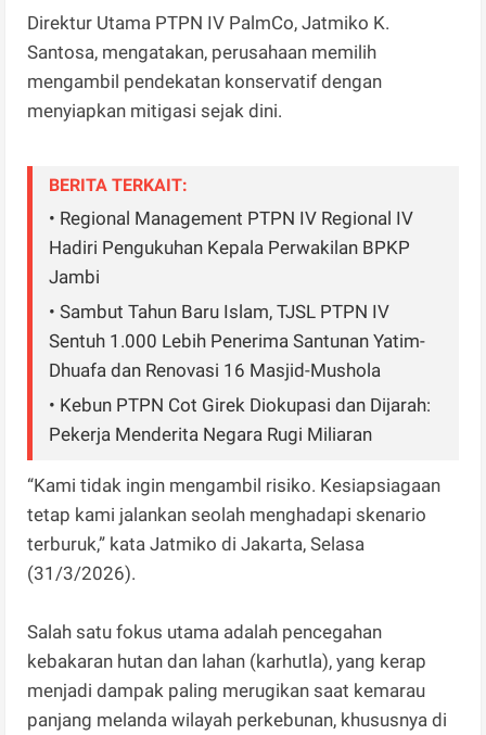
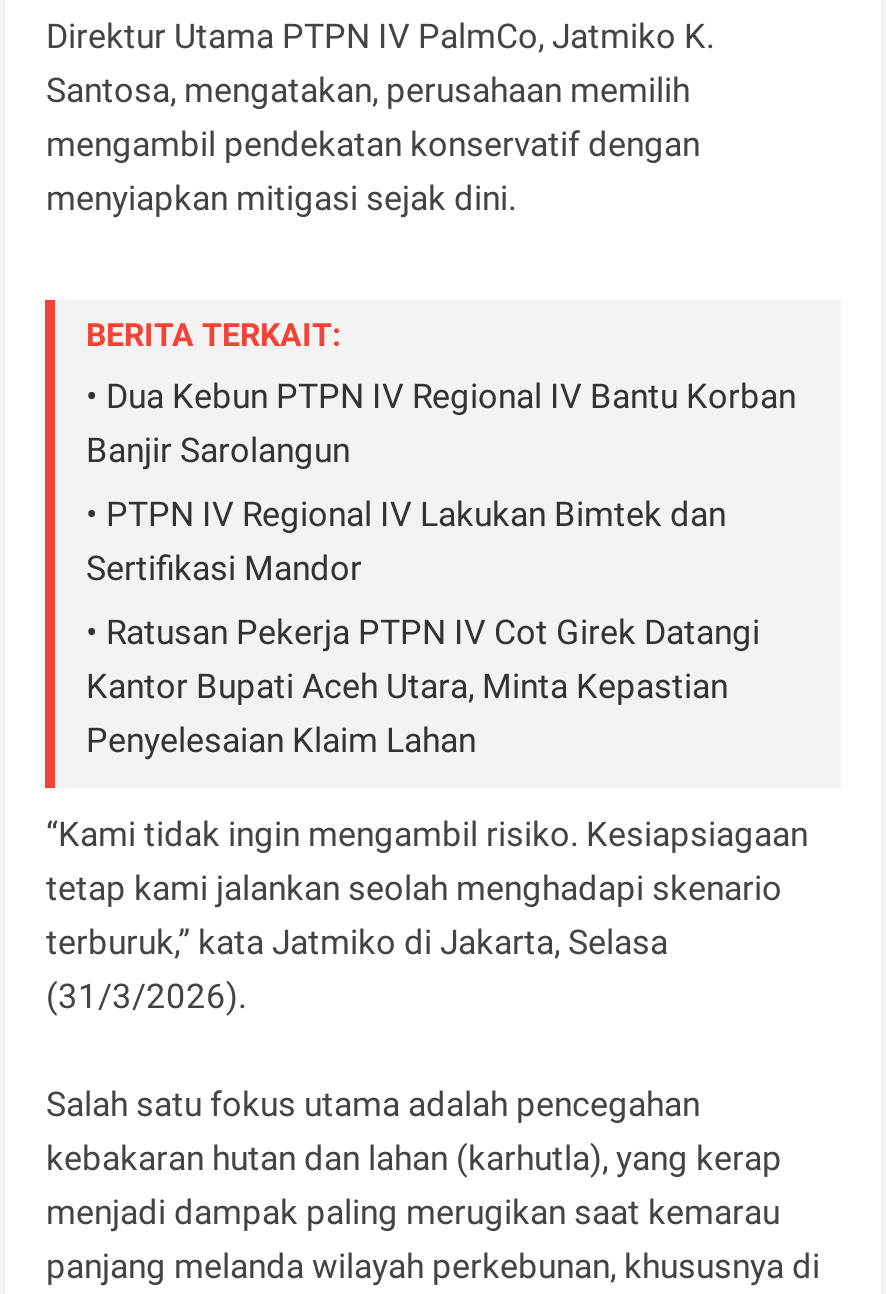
[49,208,414,288] • Regional Management PTPN IV Regional IV | Hadiri Pengukuhan Kepala Perwakilan BPKP | Jambi -> [86,377,796,471] • Dua Kebun PTPN IV Regional IV Bantu Korban | Banjir Sarolangun
[49,301,426,382] • Sambut Tahun Baru Islam, TJSL PTPN IV | Sentuh 1.000 Lebih Penerima Santunan Yatim- | Dhuafa dan Renovasi 16 Masjid-Mushola -> [86,495,726,589] • PTPN IV Regional IV Lakukan Bimtek dan | Sertifikasi Mandor
[49,395,431,446] • Kebun PTPN Cot Girek Diokupasi dan Dijarah: | Pekerja Menderita Negara Rugi Miliaran -> [86,613,760,761] • Ratusan Pekerja PTPN IV Cot Girek Datangi | Kantor Bupati Aceh Utara, Minta Kepastian | Penyelesaian Klaim Lahan

